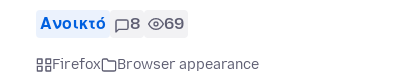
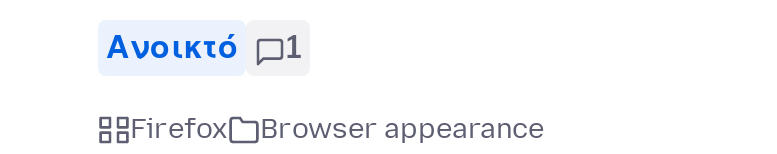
[130,14,184,33] 8 | 69 -> [286,29,302,67] 1

